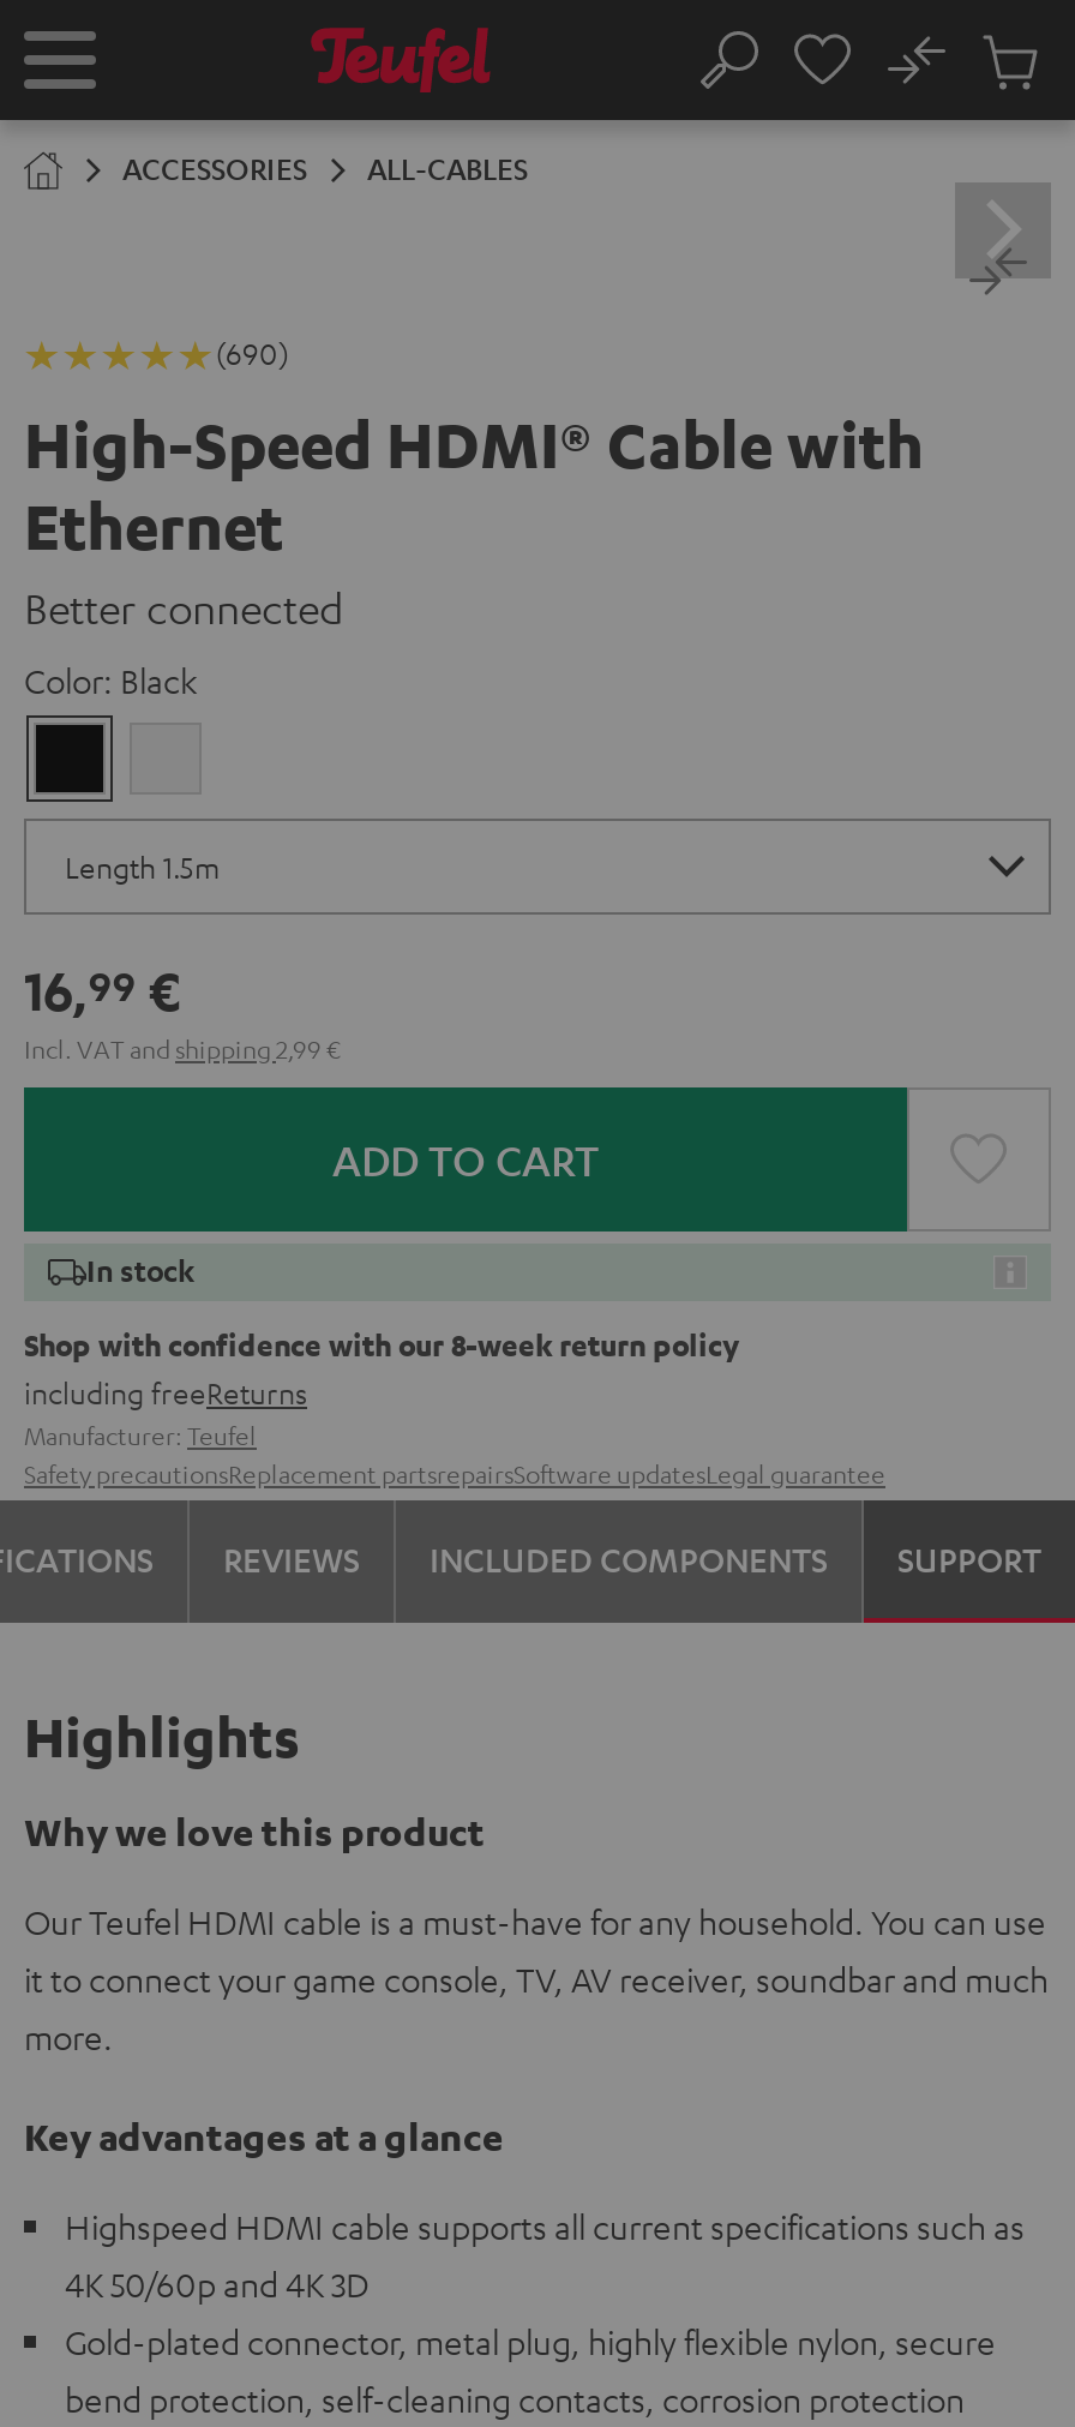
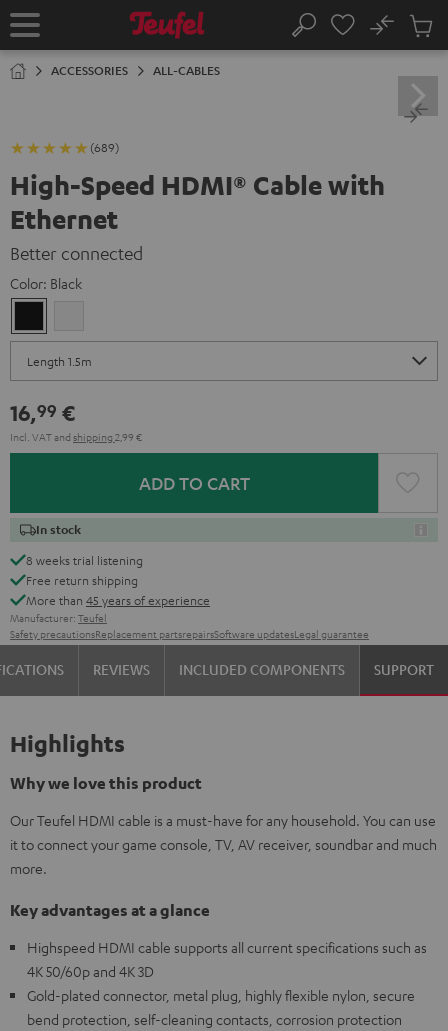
[216,334,288,372] (690) -> [90,139,119,155] (689)
[24,1325,739,1412] Shop with confidence with our 8-week return policy | including freeReturns -> [26,552,210,608] 8 weeks trial listening | Free return shipping | More than 45 years of experience

